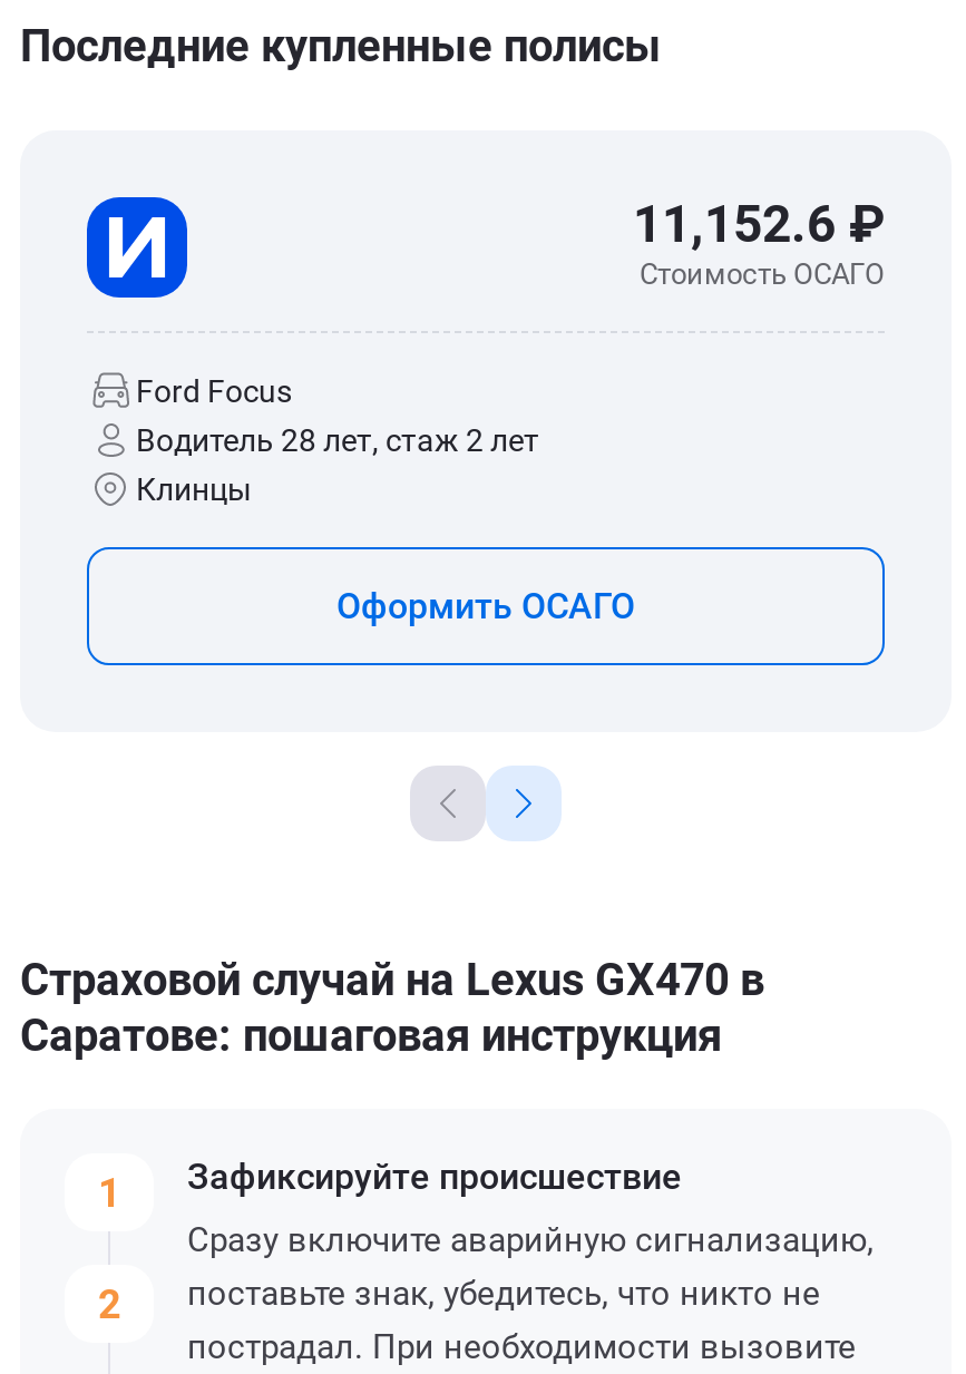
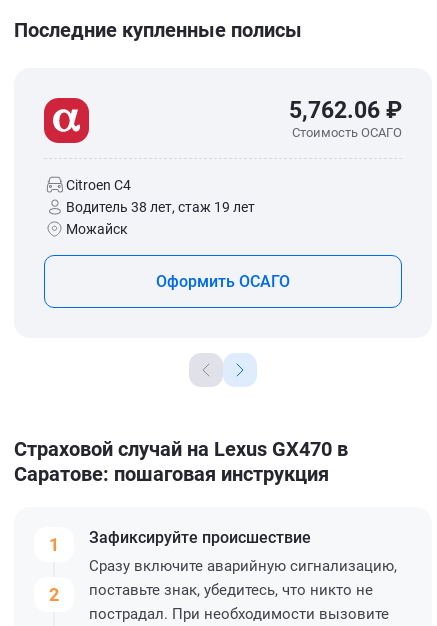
[85,195,539,507] [image] | Ford Focus | Водитель 28 лет, стаж 2 лет | Клинцы -> [43,97,255,237] [image] | Citroen C4 | Водитель 38 лет, стаж 19 лет | Можайск
[633,195,885,255] 11,152.6 ₽ -> [289,97,402,124] 5,762.06 ₽

